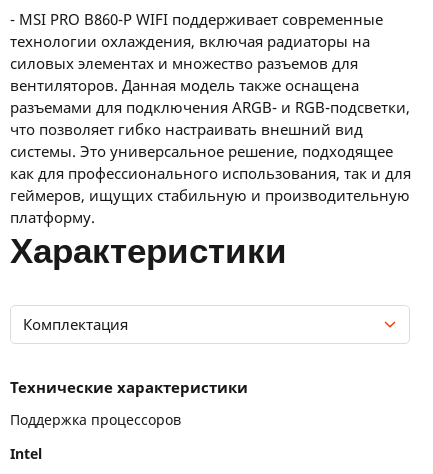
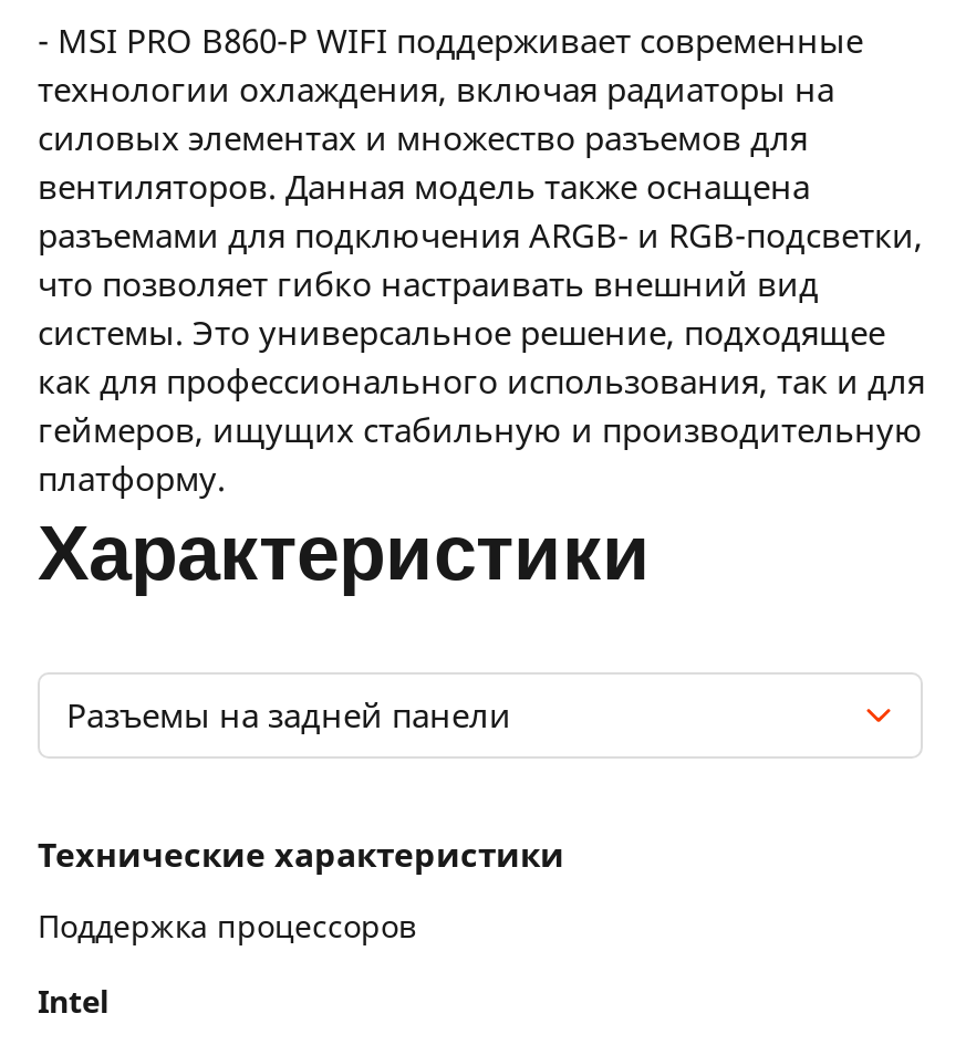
[23,314,128,334] Комплектация -> [66,692,511,736] Разъемы на задней панели

